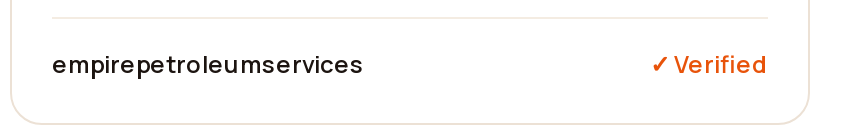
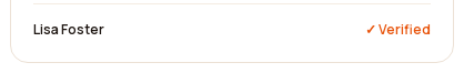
[52,47,364,81] empirepetroleumservices -> [33,20,104,39] Lisa Foster

